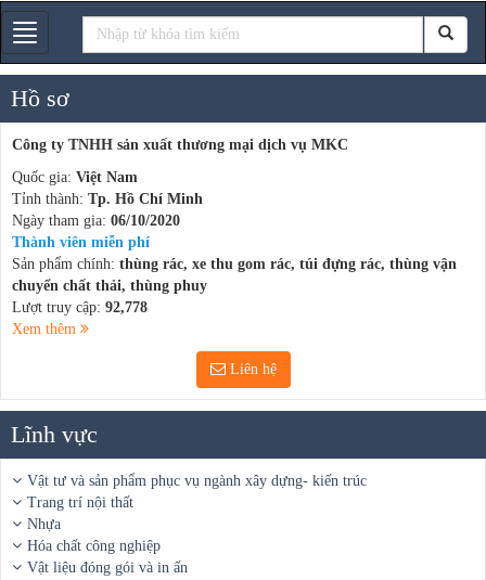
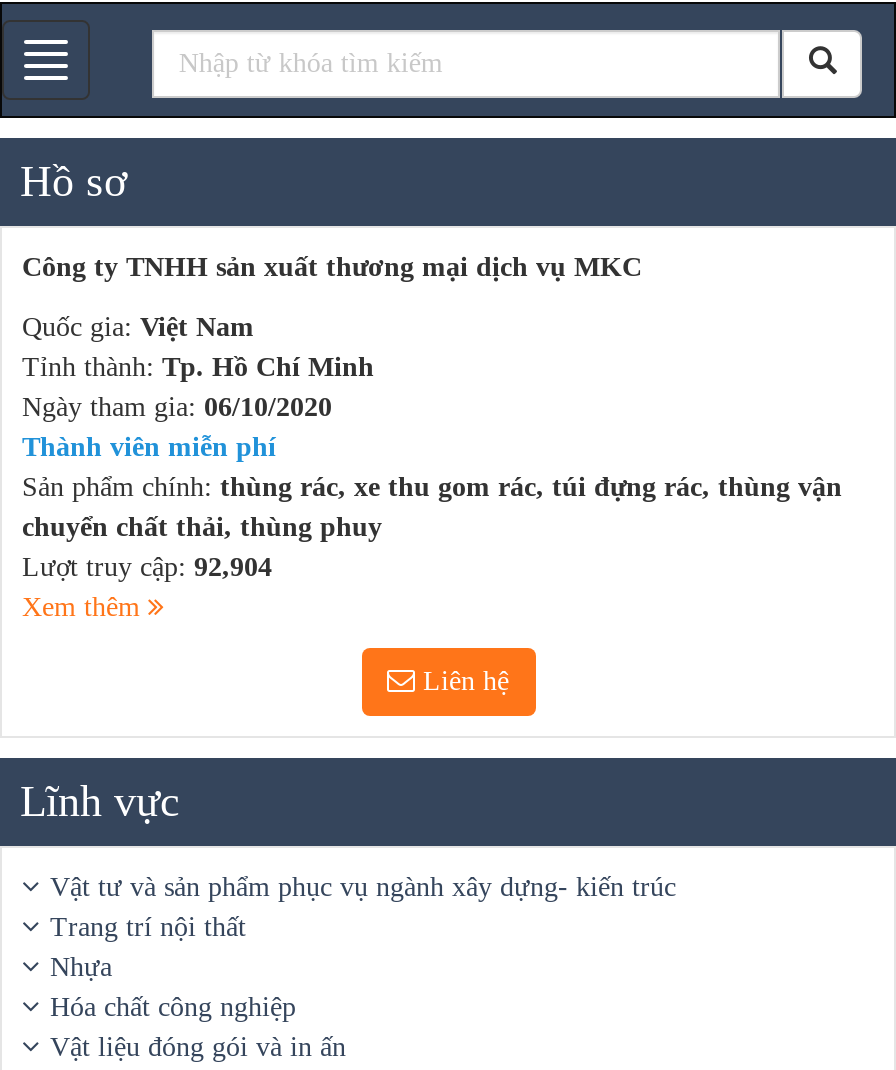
[12,299,148,315] Lượt truy cập: 92,778 -> [22,552,272,582] Lượt truy cập: 92,904

